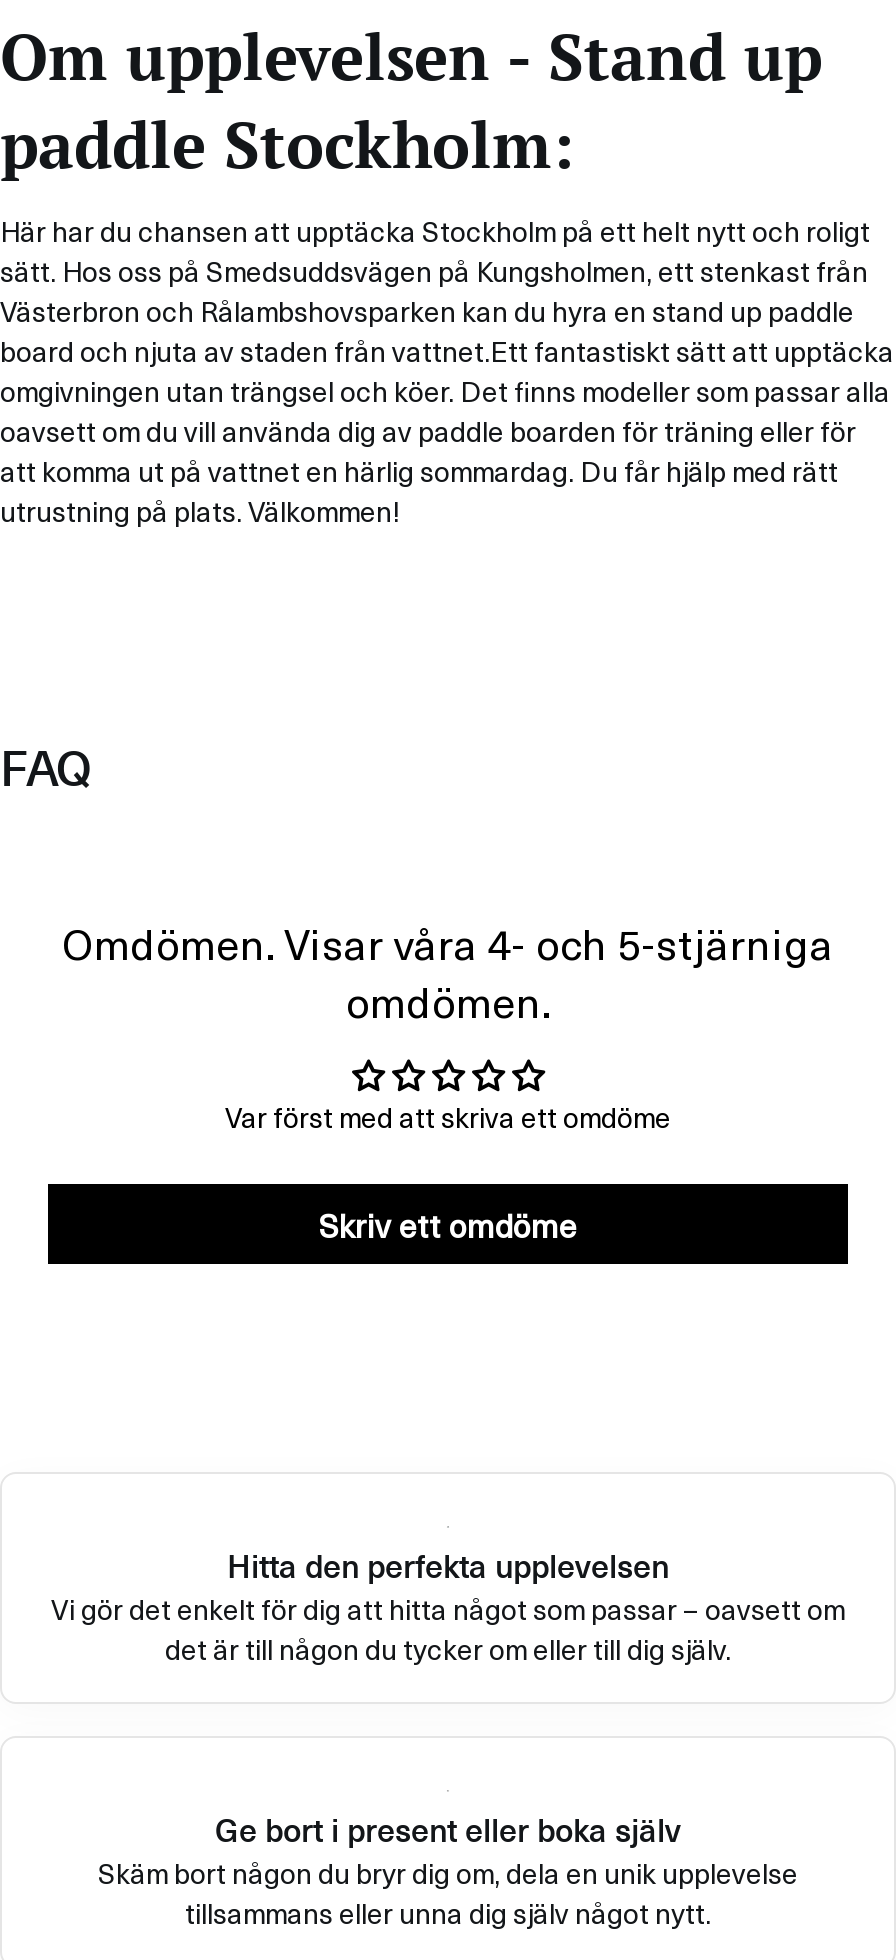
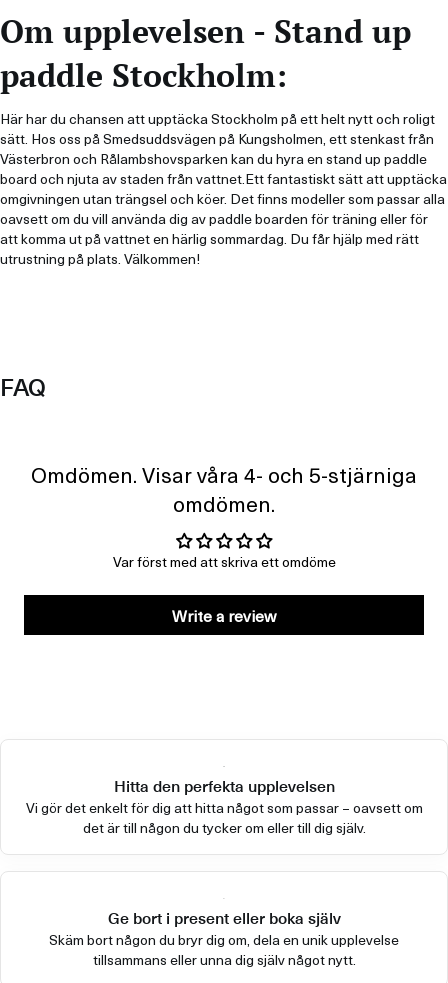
[319,1200,577,1248] Skriv ett omdöme -> [172,603,276,627] Write a review

